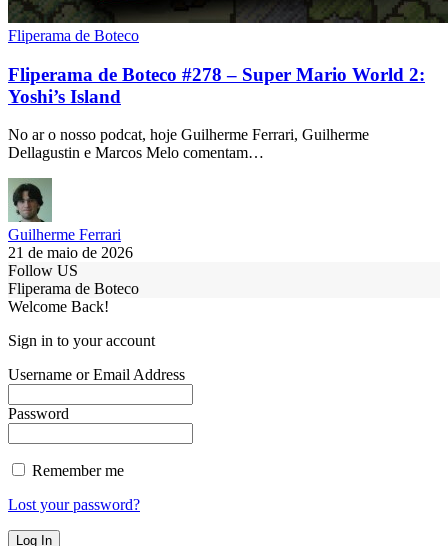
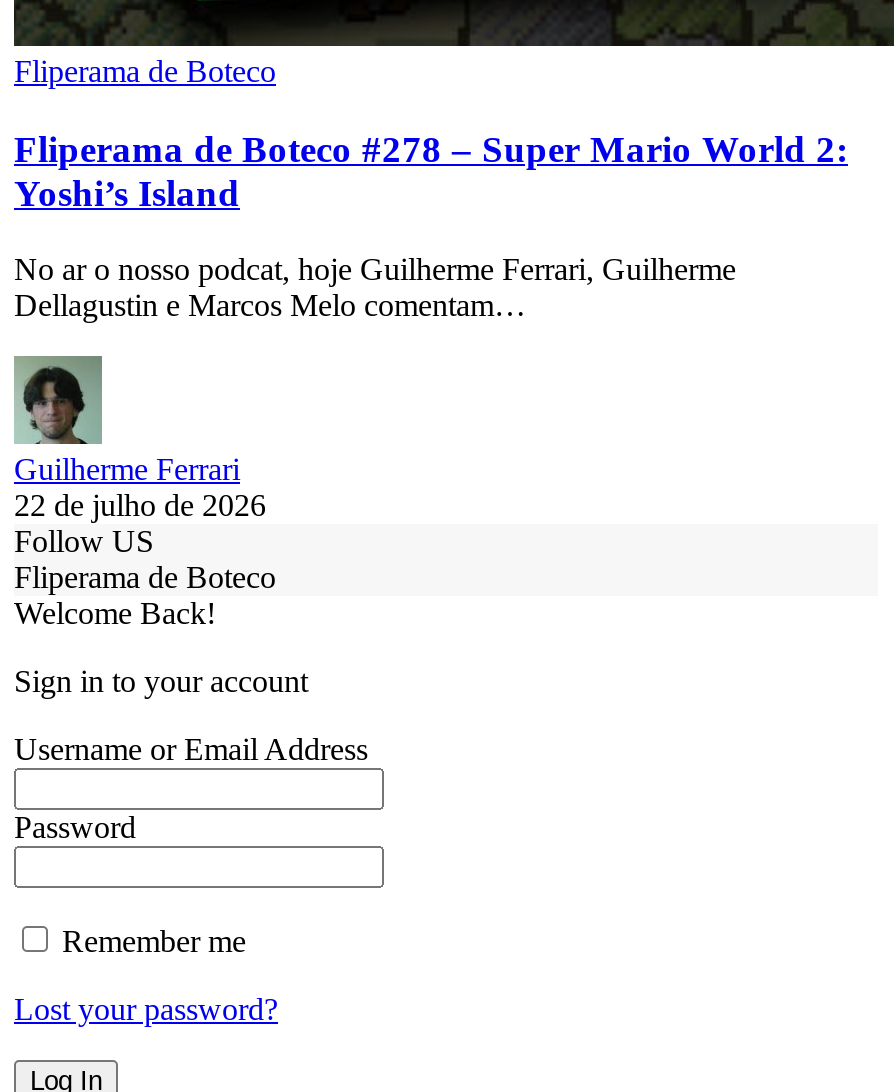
[8,244,133,261] 21 de maio de 2026 -> [14,489,266,523] 22 de julho de 2026

